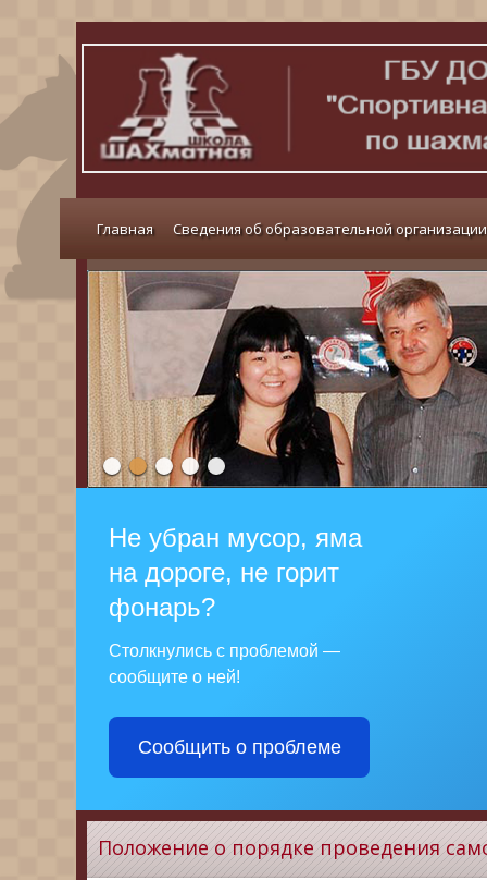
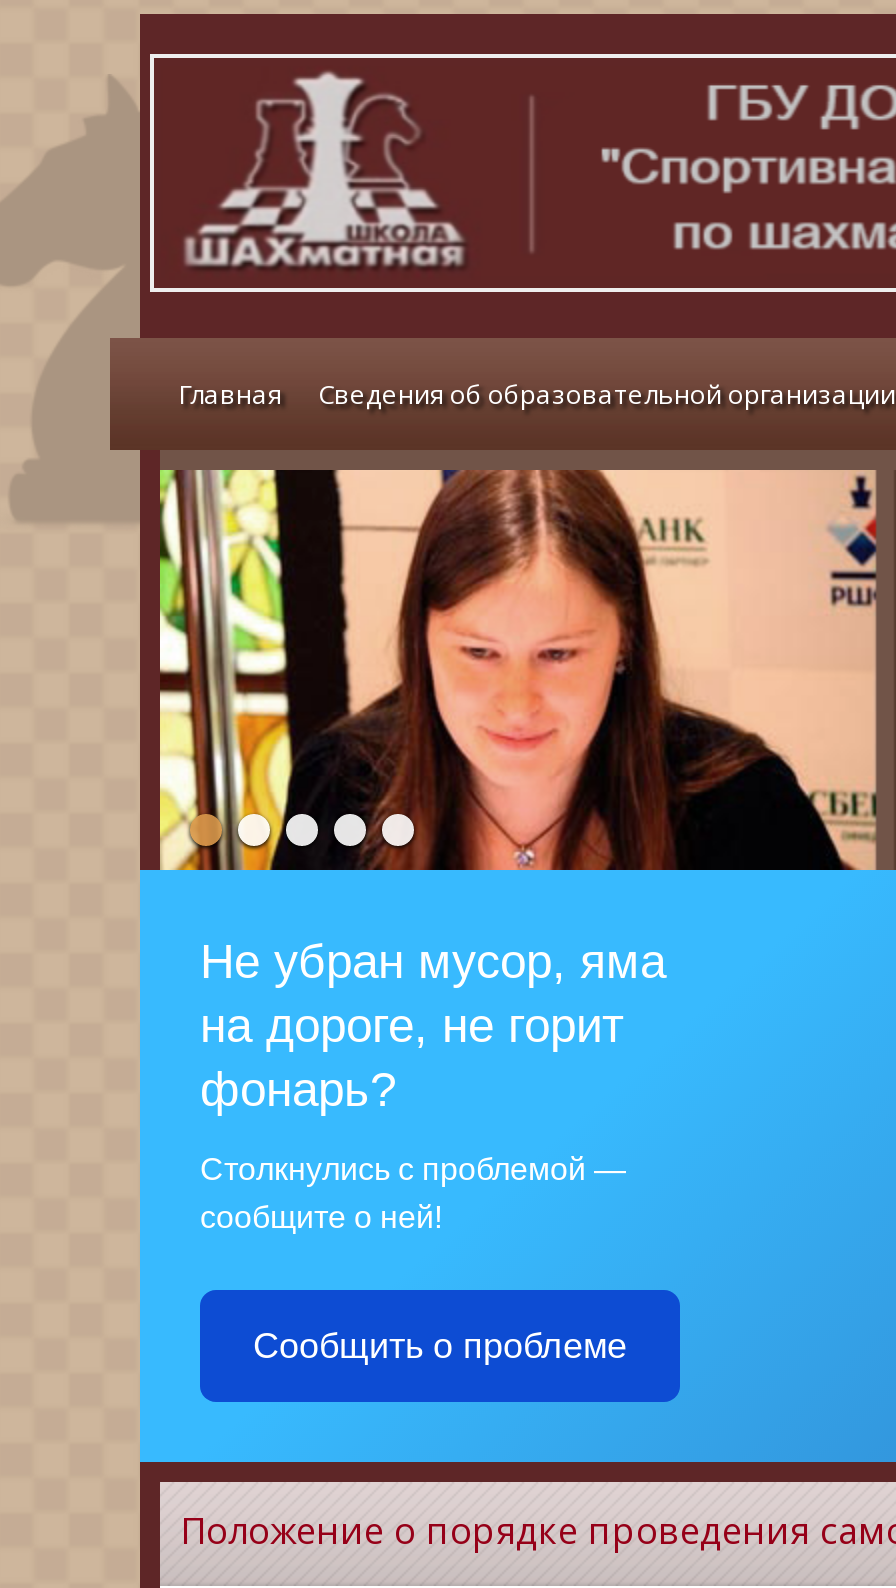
[87,270,484,489] [image] -> [158,468,890,872] [image]

